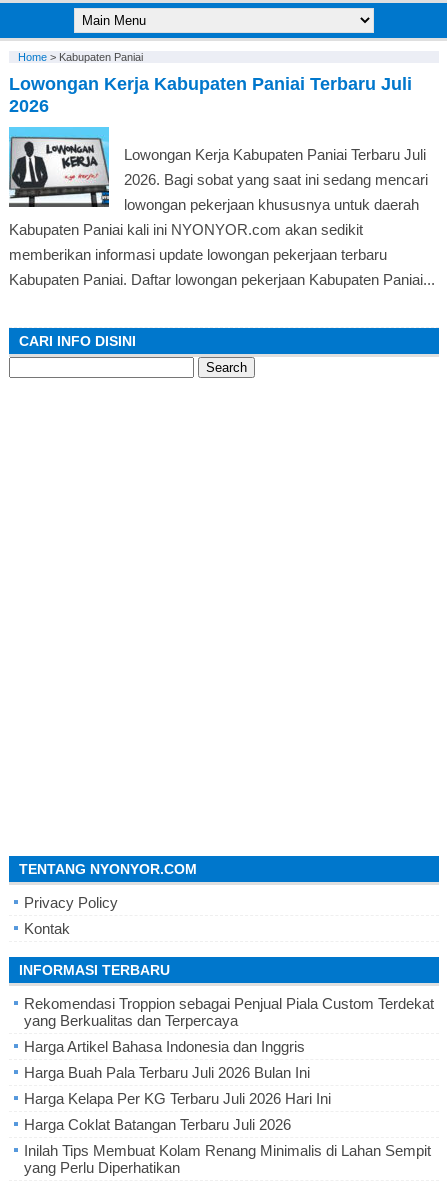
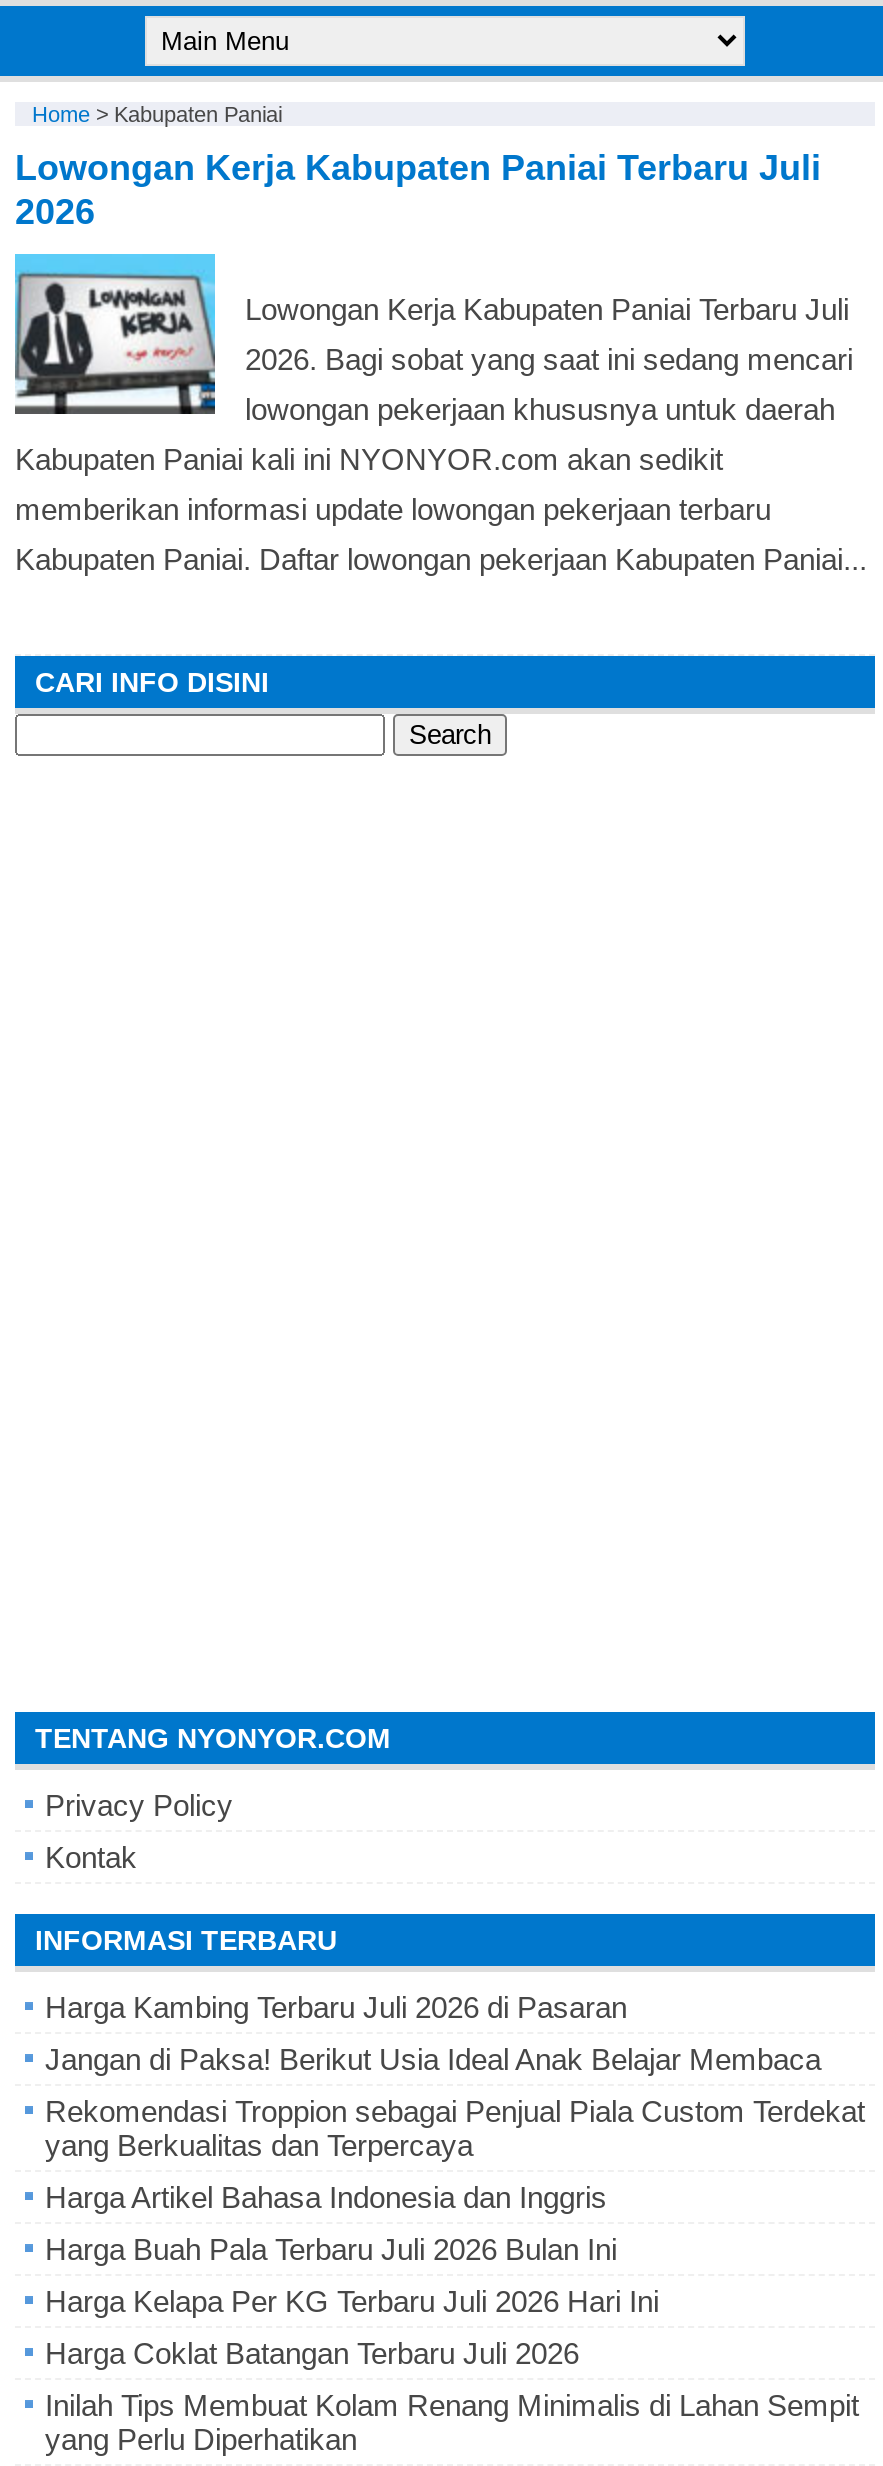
none -> [45,1990,821,2076] Harga Kambing Terbaru Juli 2026 di Pasaran | Jangan di Paksa! Berikut Usia Ideal Anak Belajar Membaca

